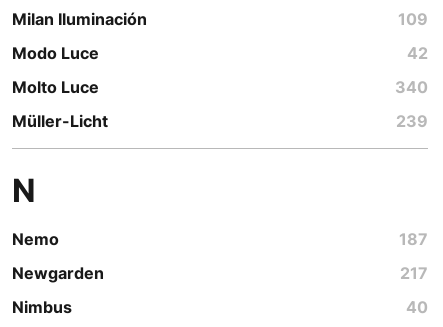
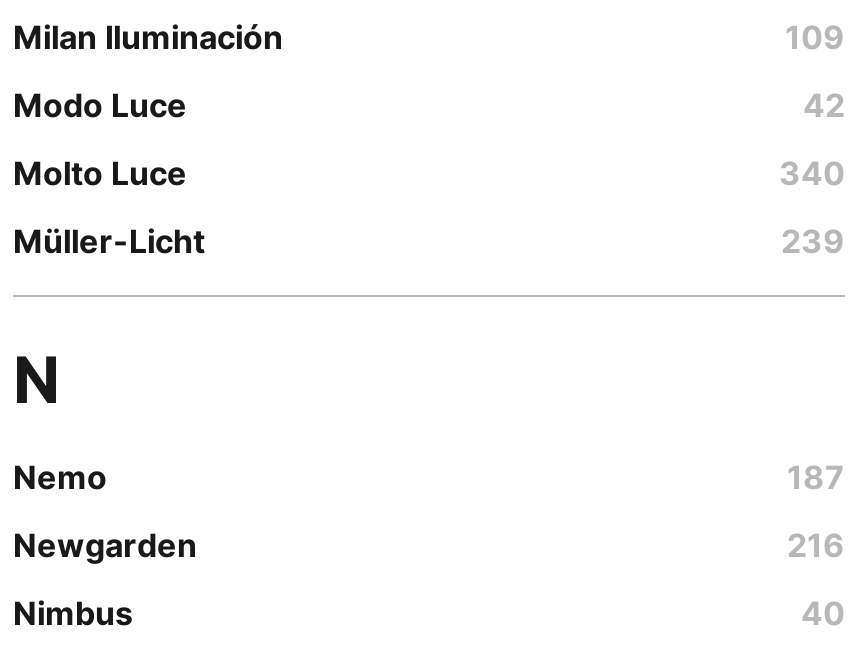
[400,263,428,283] 217 -> [787,524,845,564] 216

